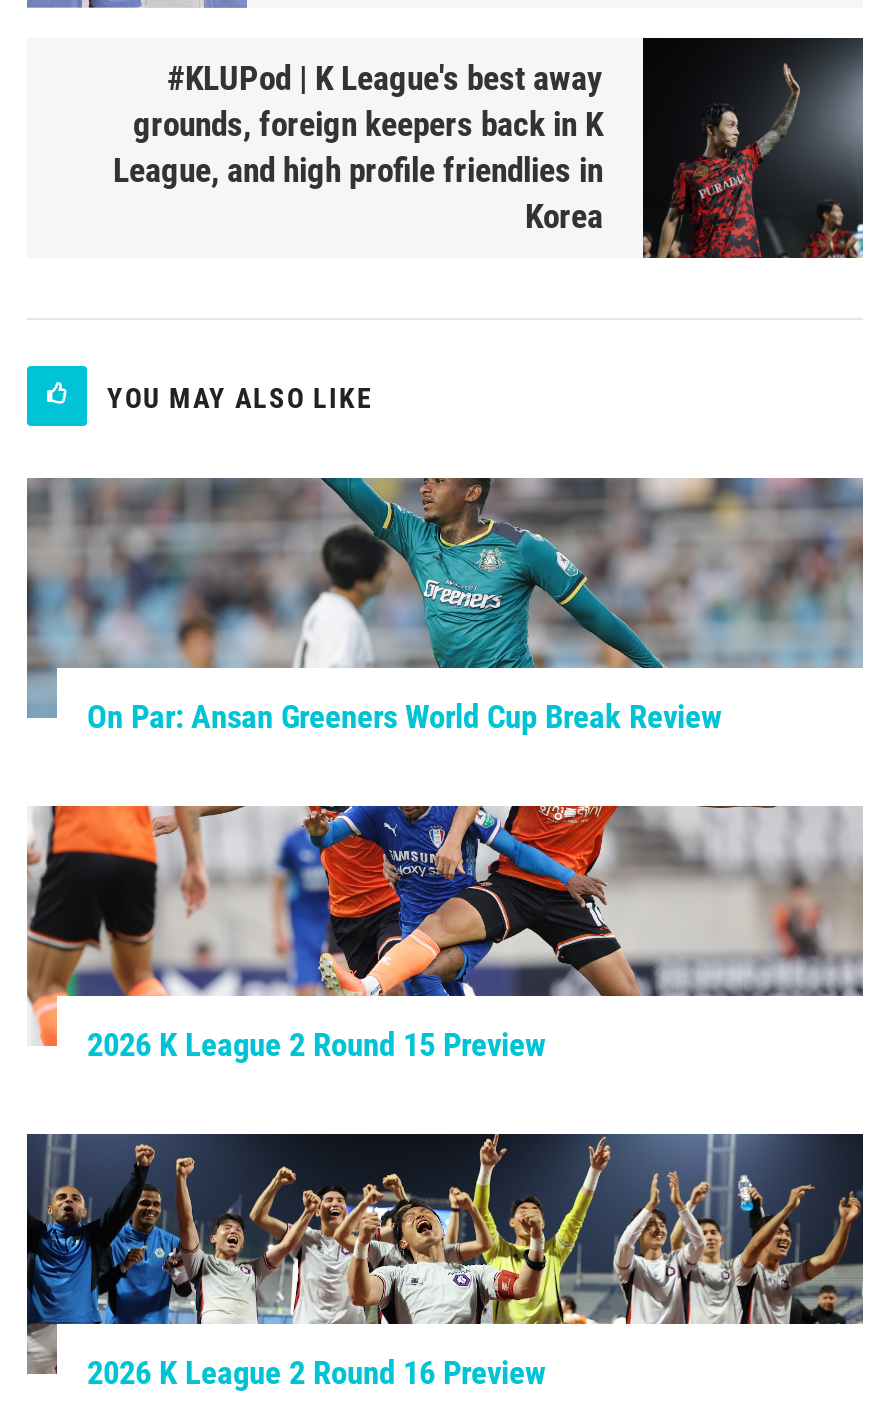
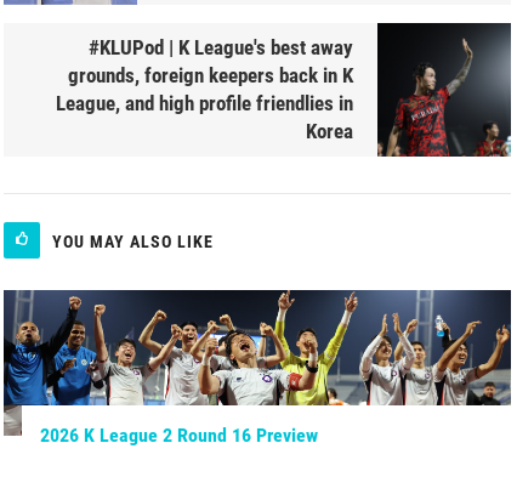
[27,476,865,736] [image] | On Par: Ansan Greeners World Cup Break Review -> none
[25,804,865,1064] [image] | 2026 K League 2 Round 15 Preview -> none

